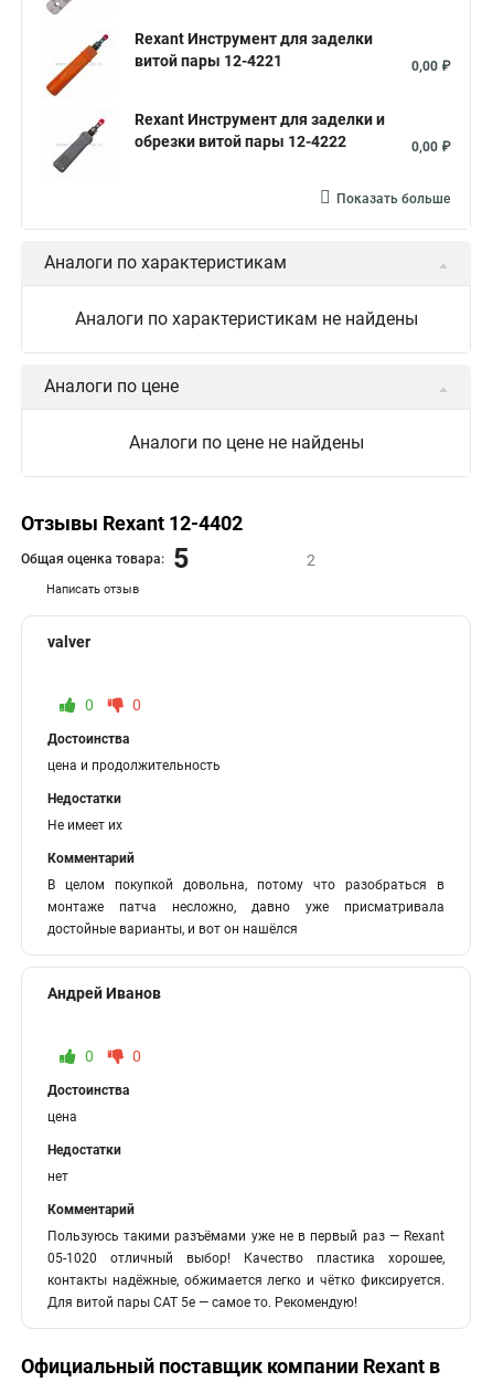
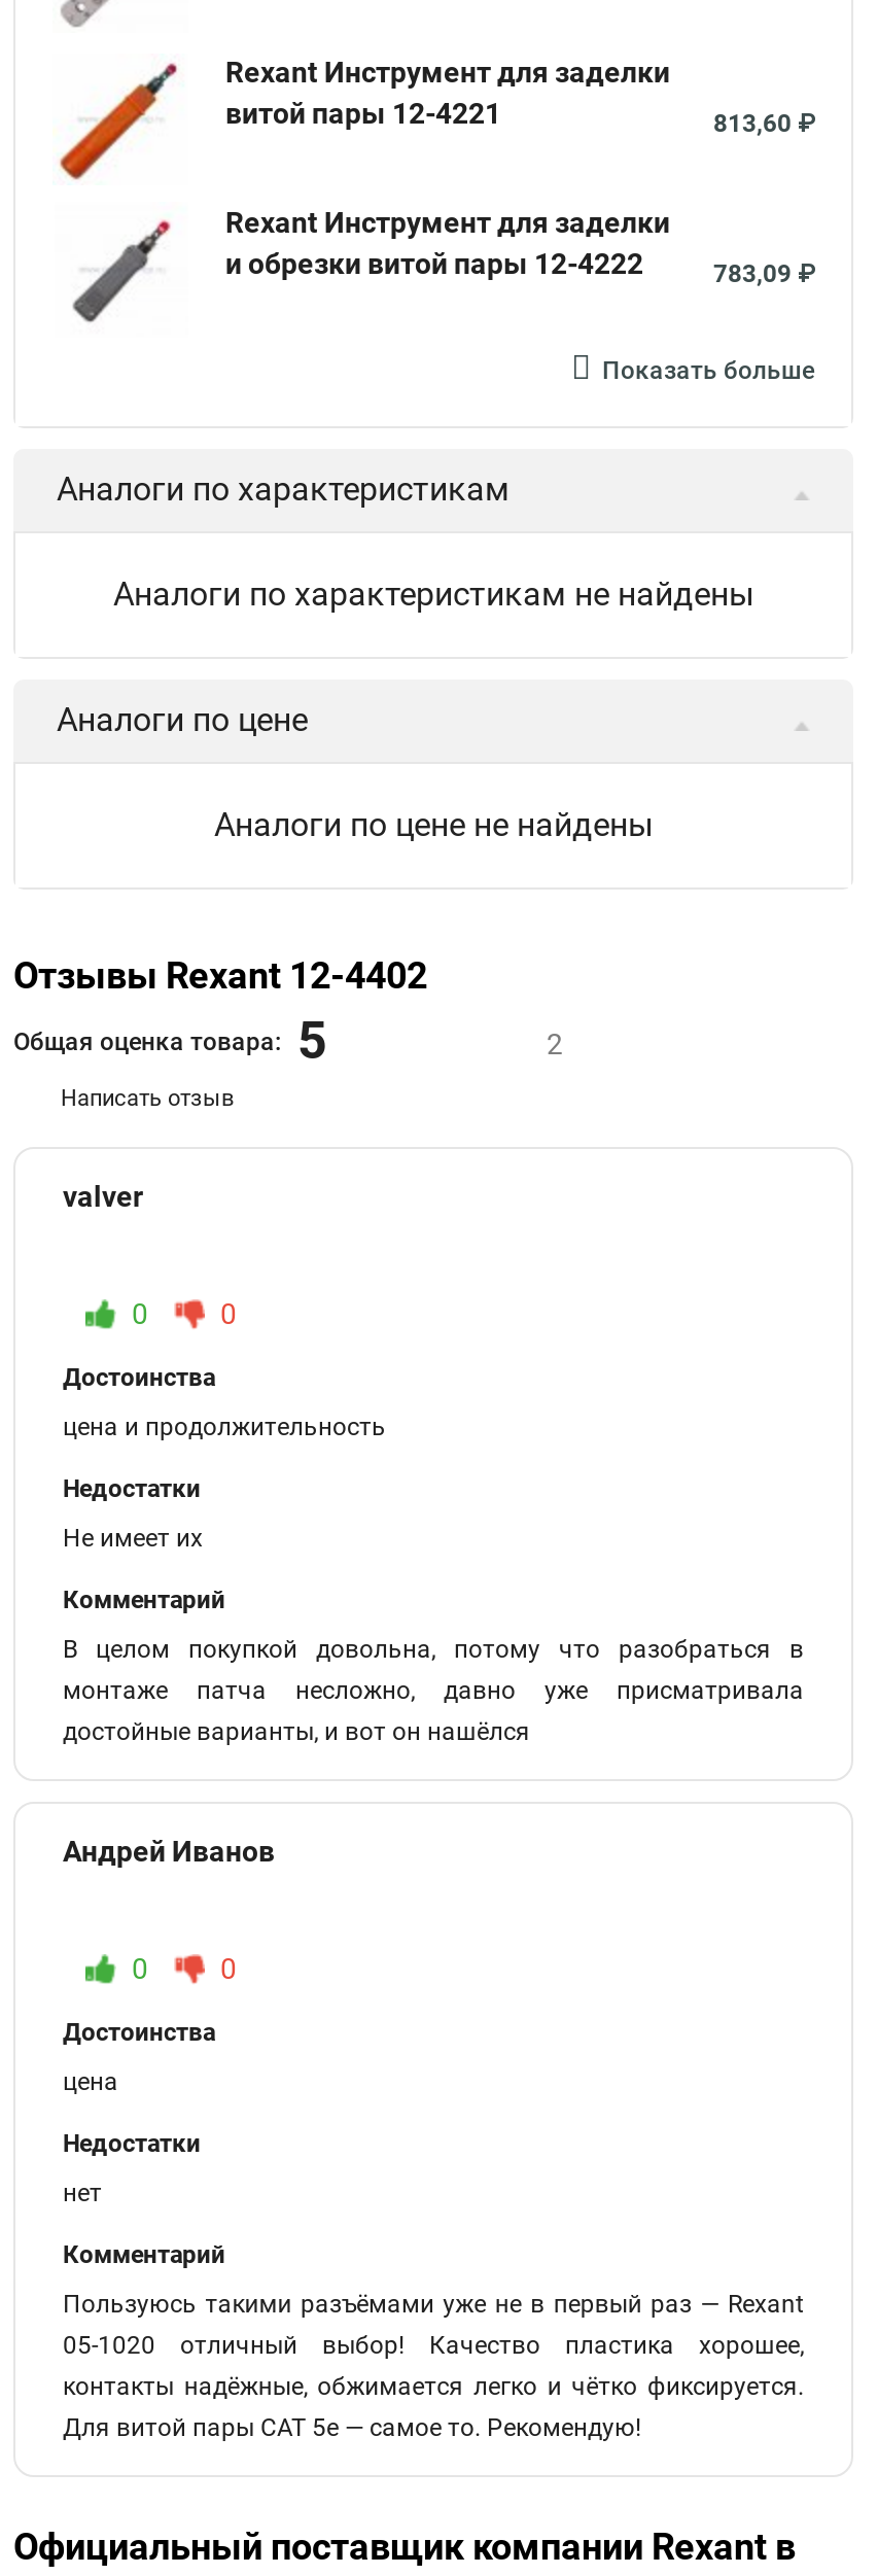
[411,59,450,74] 0,00 ₽ -> [713,109,814,138] 813,60 ₽
[135,110,450,155] Rexant Инструмент для заделки и | обрезки витой пары 12-4222 | 0,00 ₽ -> [225,206,814,288] Rexant Инструмент для заделки | и обрезки витой пары 12-4222 | 783,09 ₽

